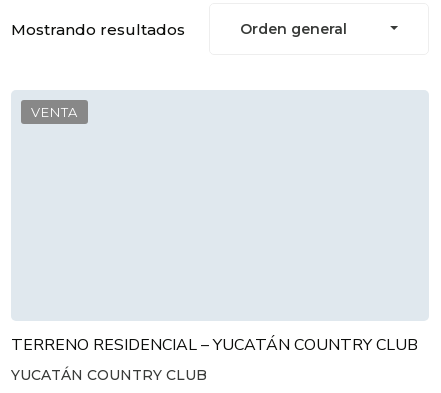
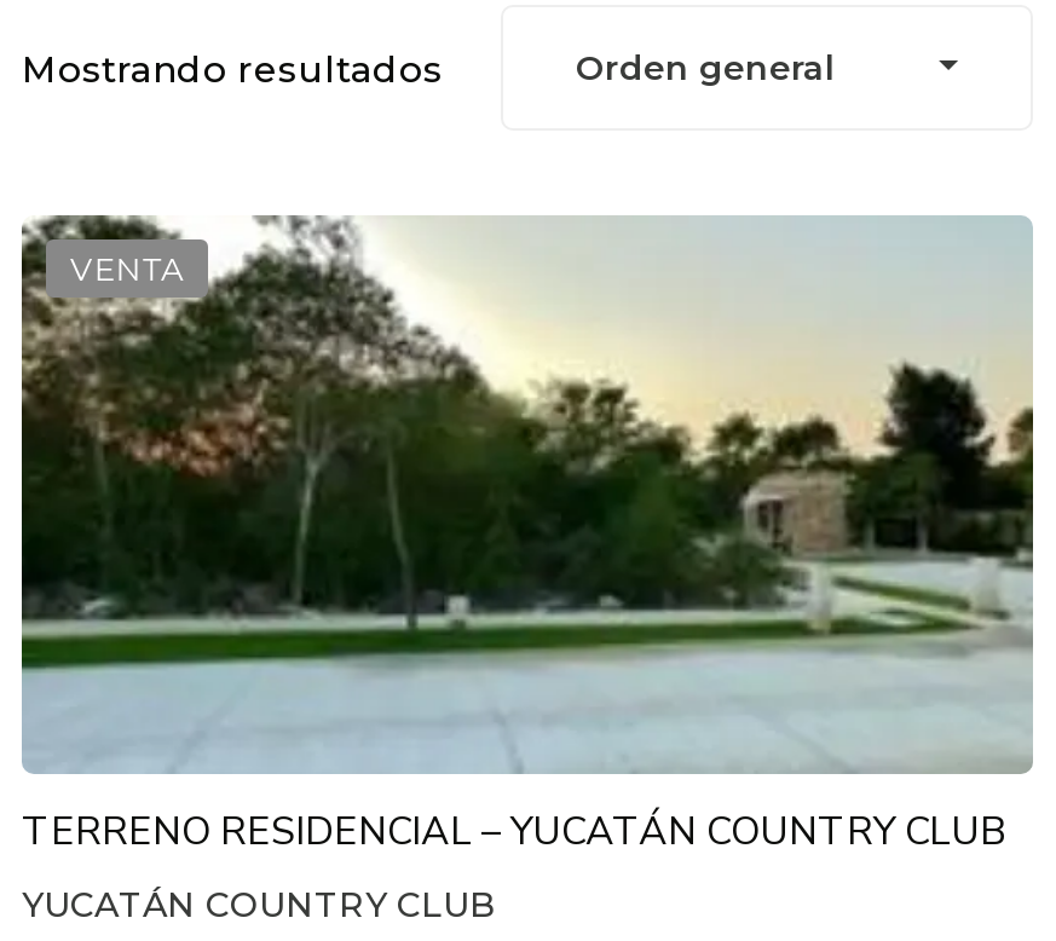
none -> [19,213,1035,774] [image]

